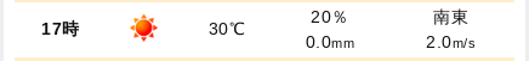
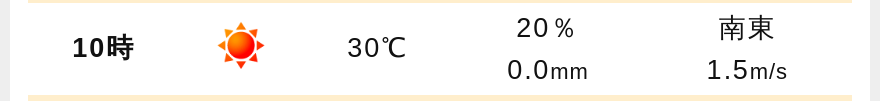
[41,20,80,38] 17時 -> [72,33,135,63] 10時
[426,33,476,51] 2.0m/s -> [707,55,789,85] 1.5m/s

